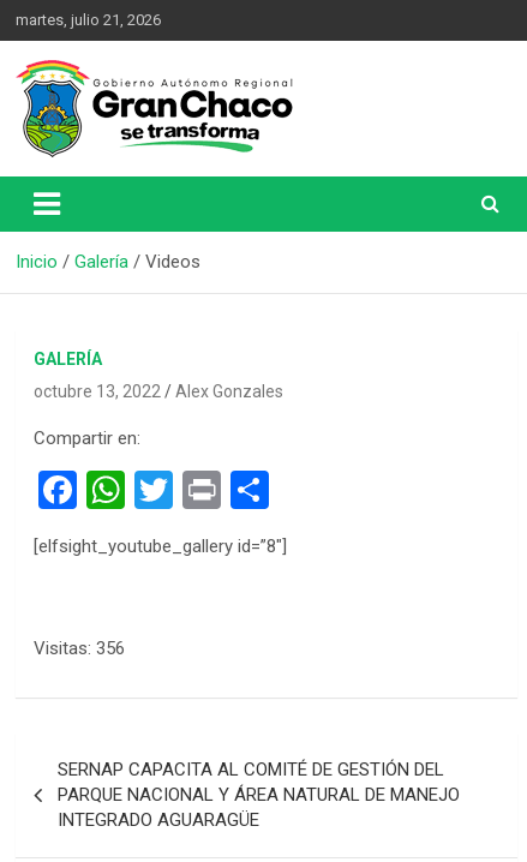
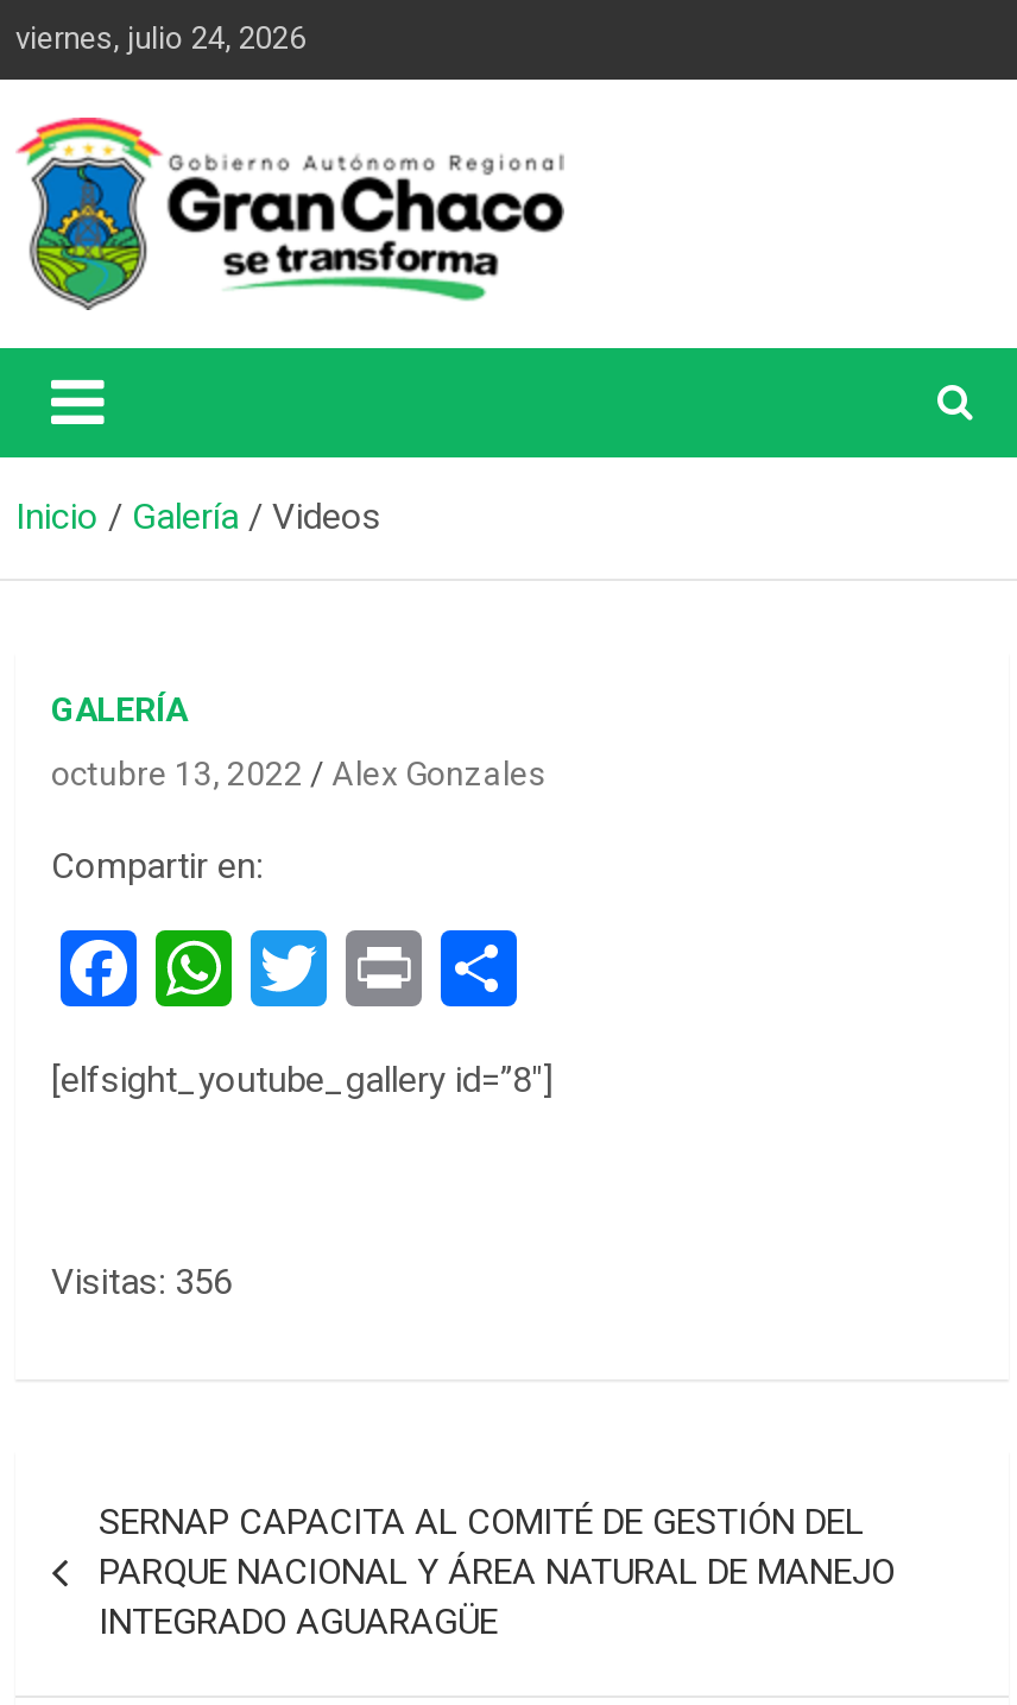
[16,11,161,29] martes, julio 21, 2026 -> [15,20,305,56] viernes, julio 24, 2026

